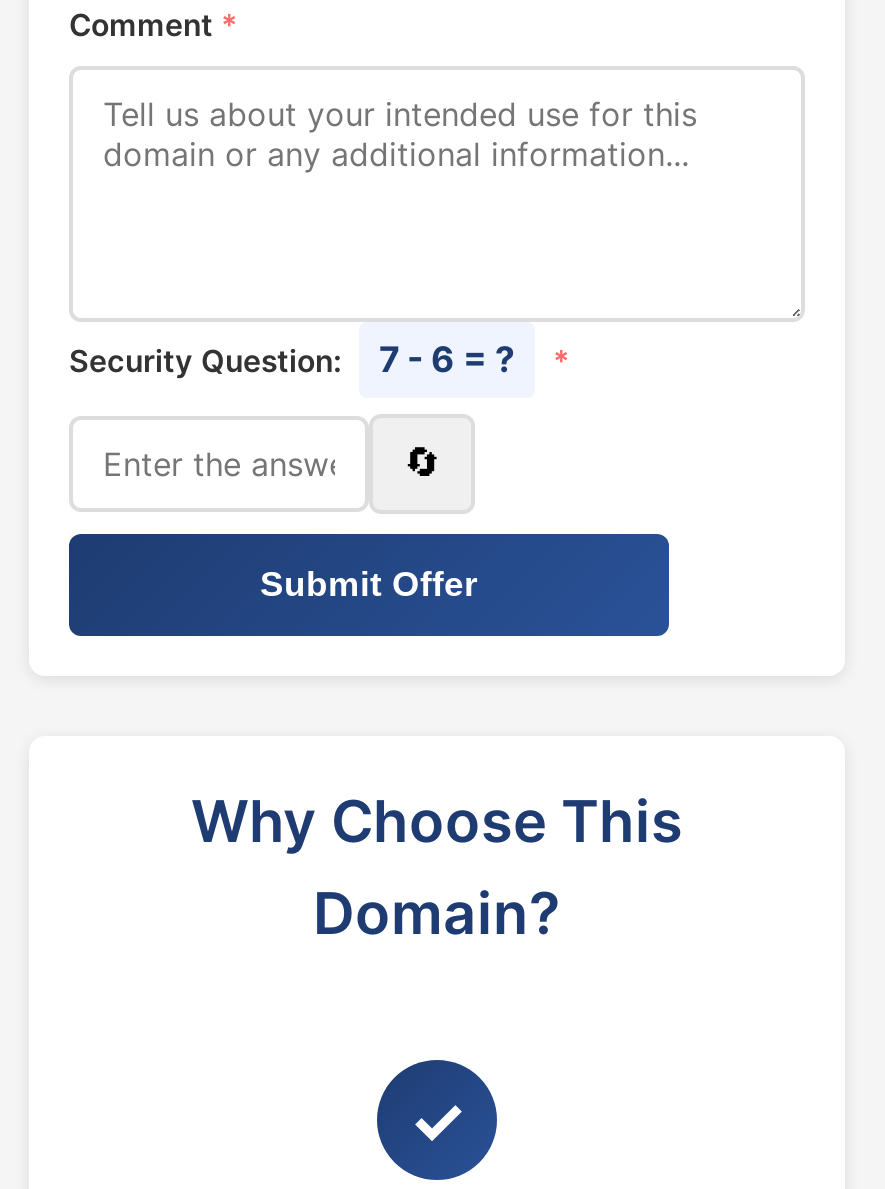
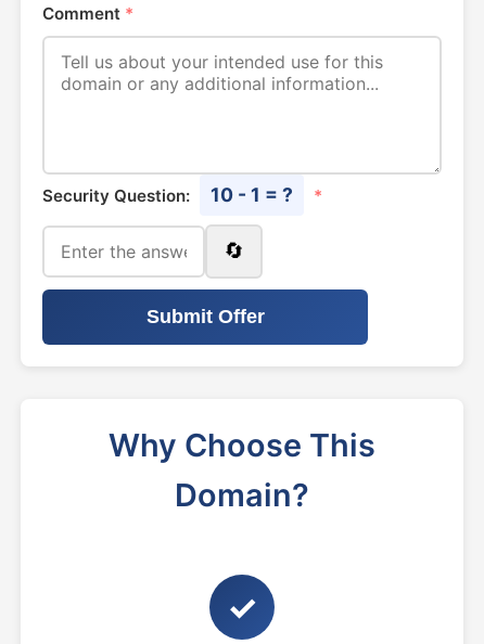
[379,338,515,380] 7 - 6 = ? -> [211,183,293,206] 10 - 1 = ?

